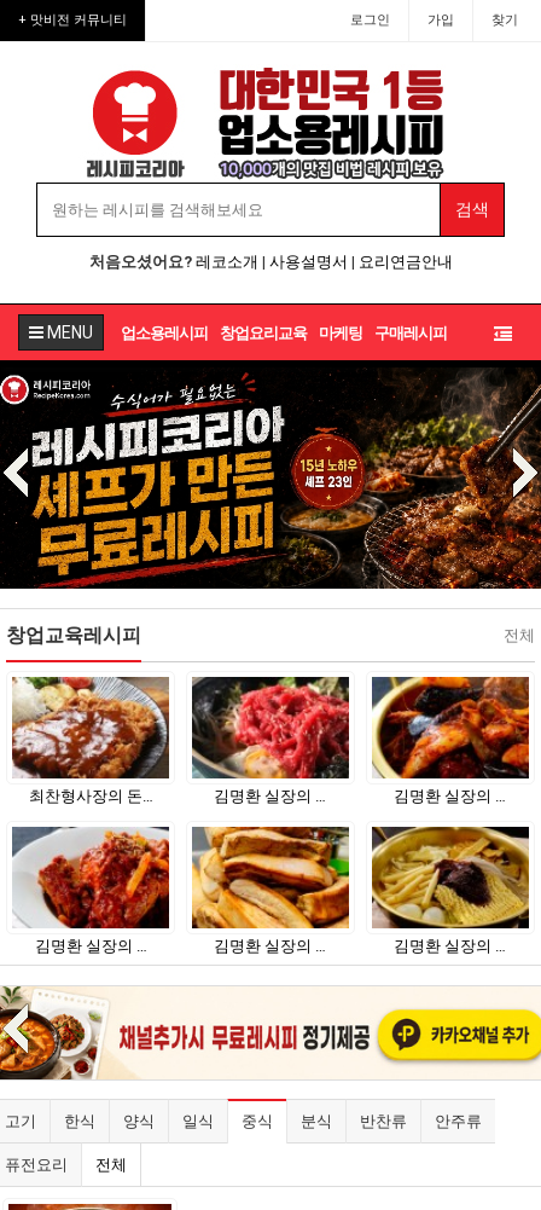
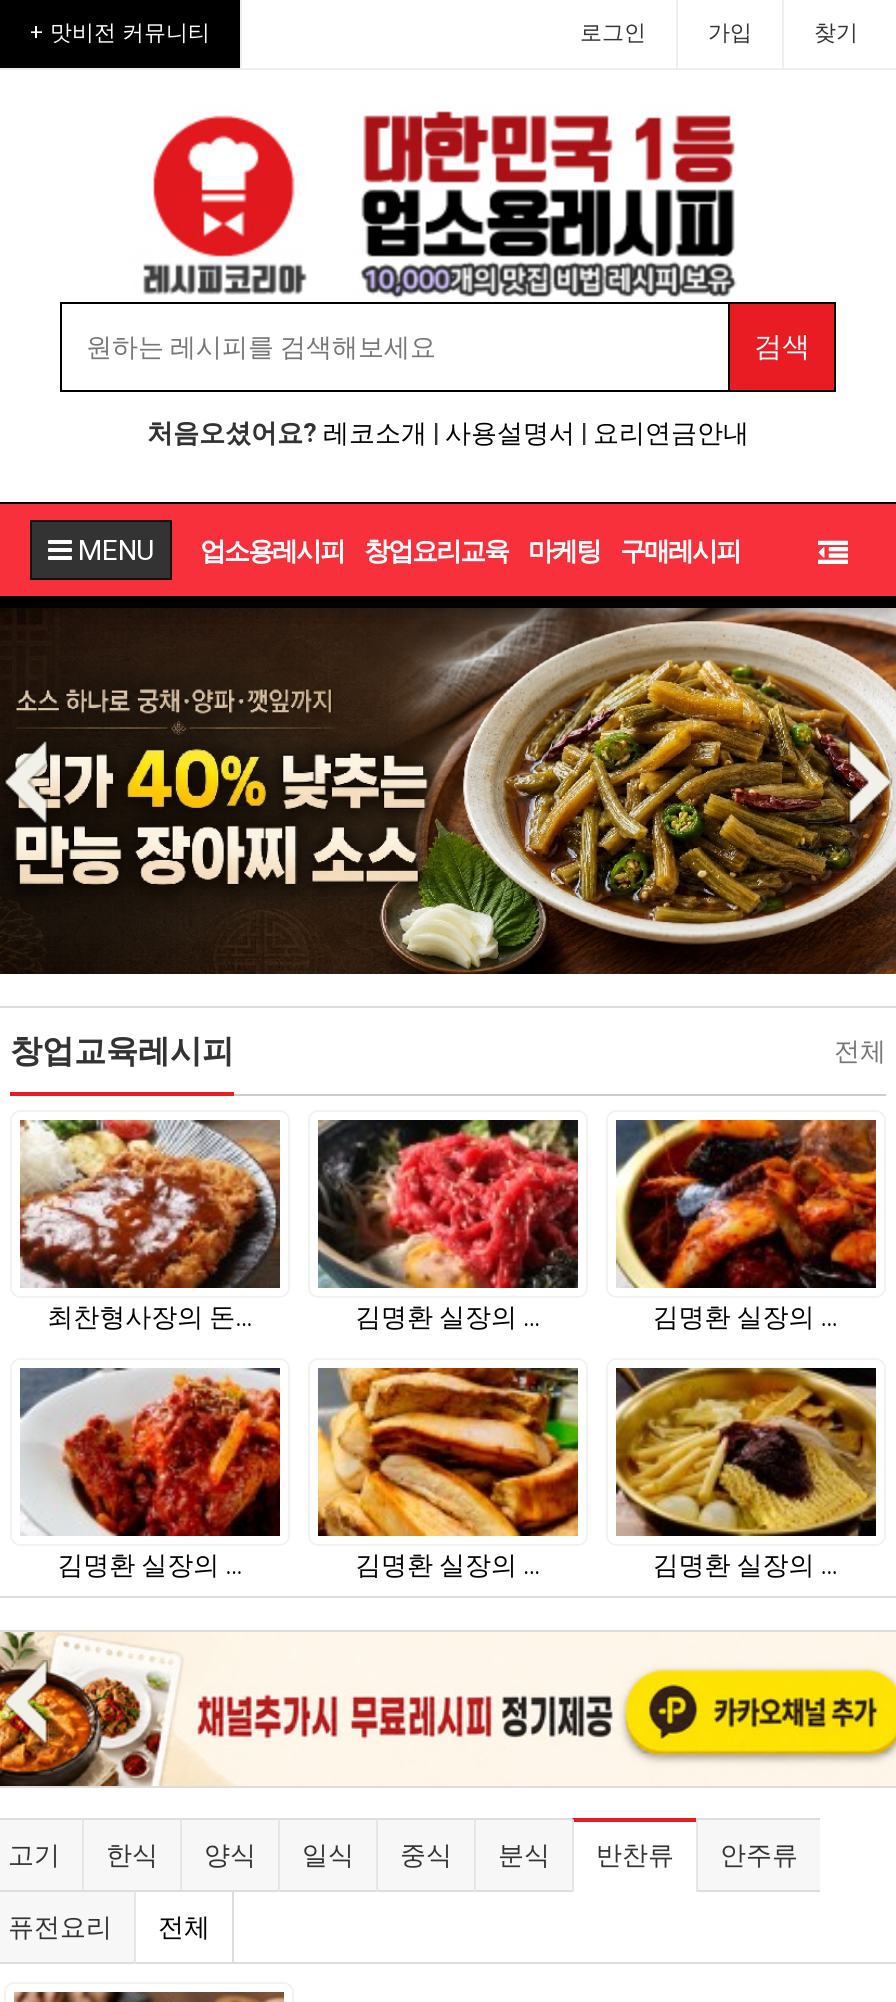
[4,367,537,590] [image] -> [6,606,890,974] [image]

